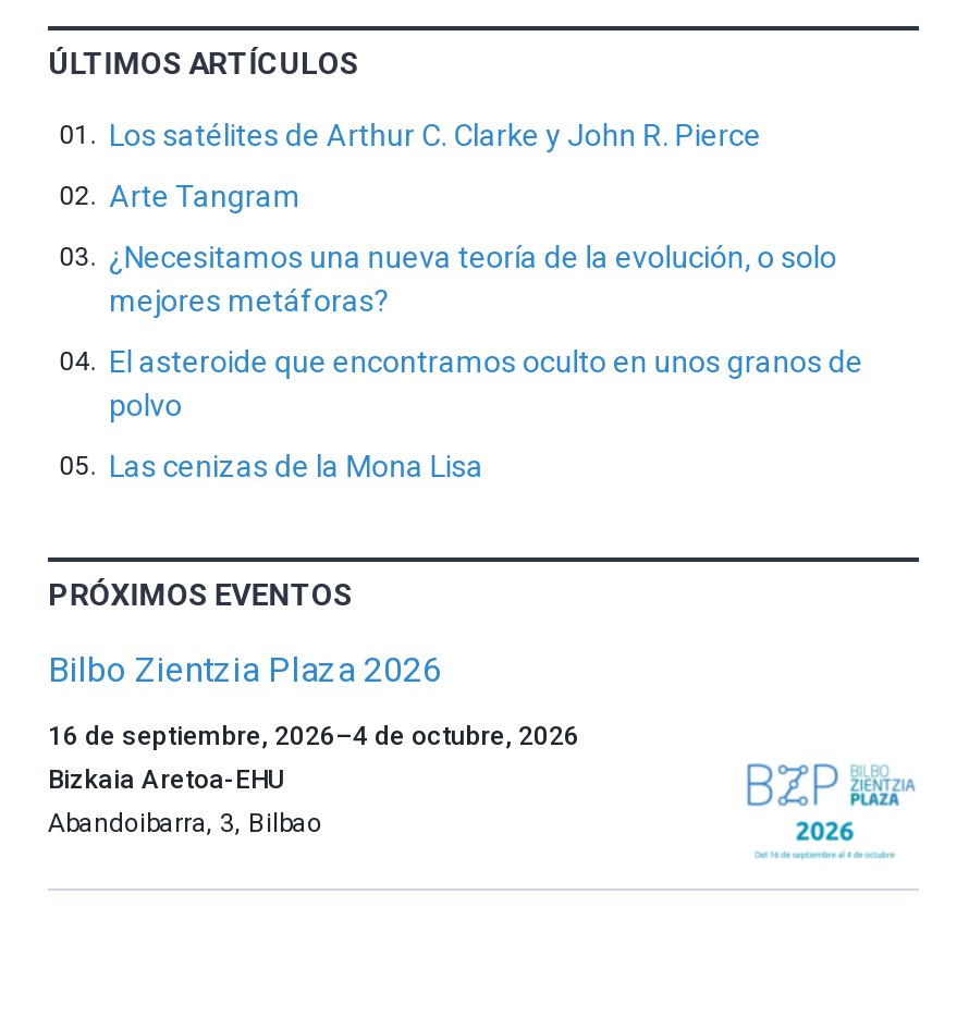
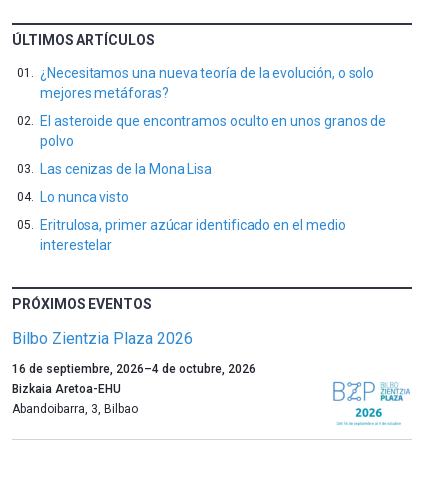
[109,118,761,213] Los satélites de Arthur C. Clarke y John R. Pierce | Arte Tangram -> none
moved [109,240,863,483] -> [40,65,386,177]: ¿Necesitamos una nueva teoría de la evolución, o solo | mejores metáforas? | El asteroide que encontramos oculto en unos granos de | polvo | Las cenizas de la Mona Lisa
none -> [40,189,345,253] Lo nunca visto | Eritrulosa, primer azúcar identificado en el medio | interestelar

